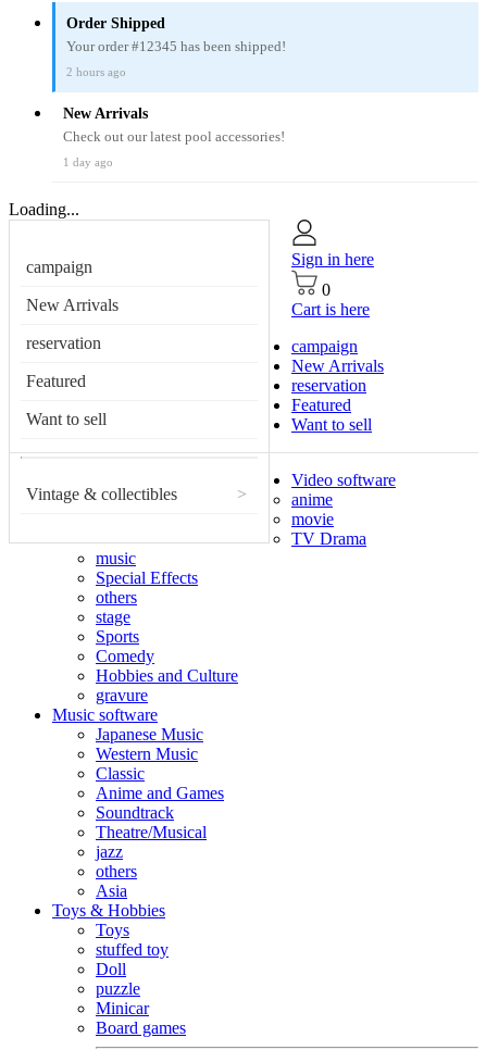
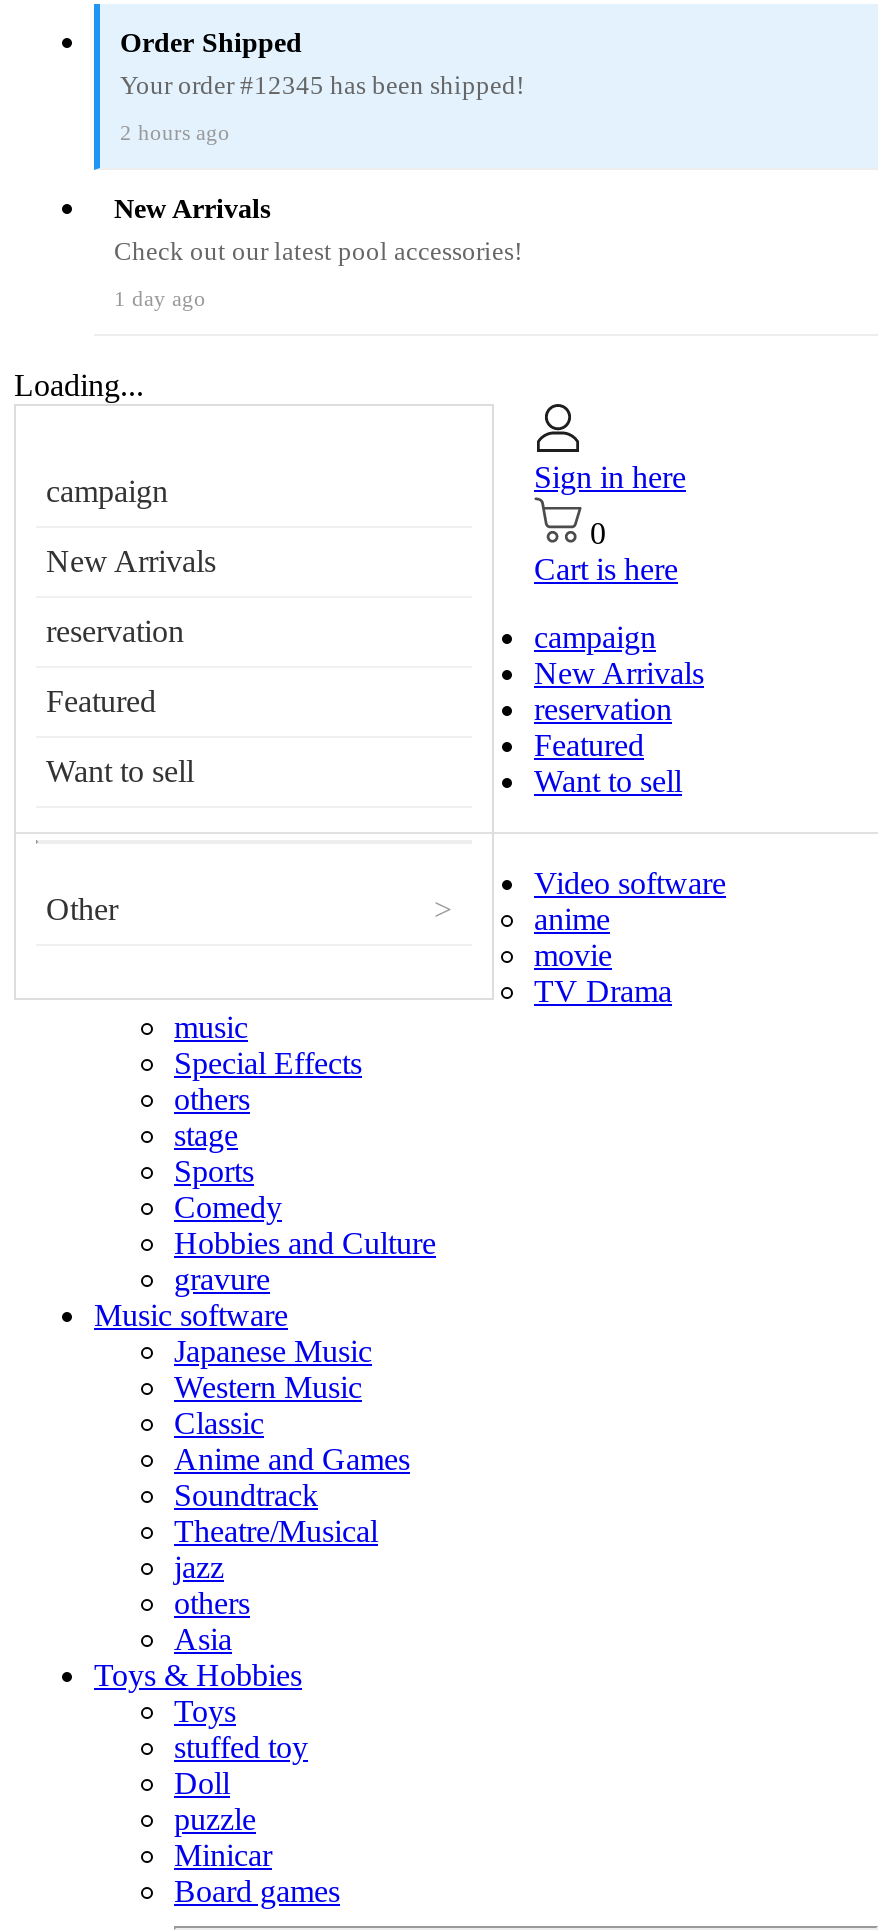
[26,485,177,503] Vintage & collectibles -> [46,892,118,926] Other

